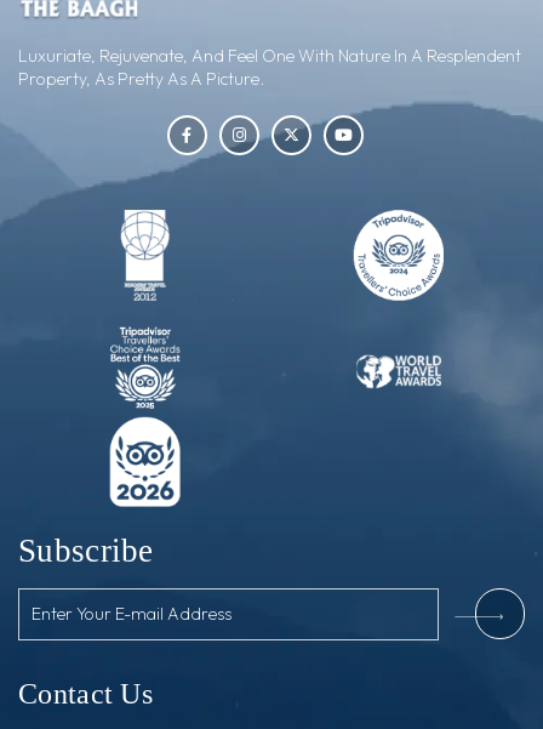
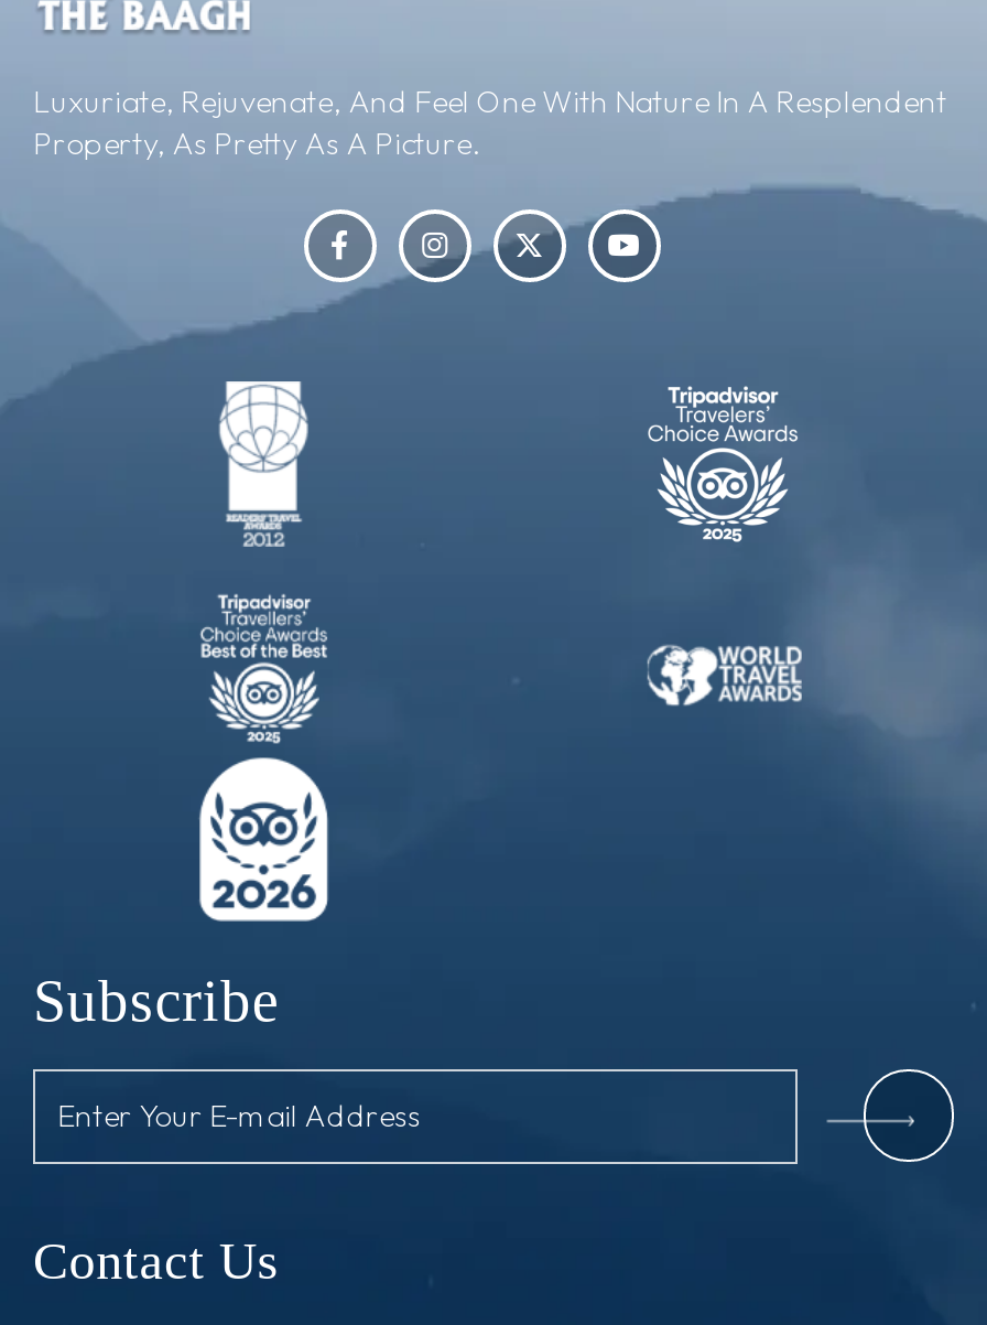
[353,209,445,302] [image] -> [643,381,806,547] [image]

